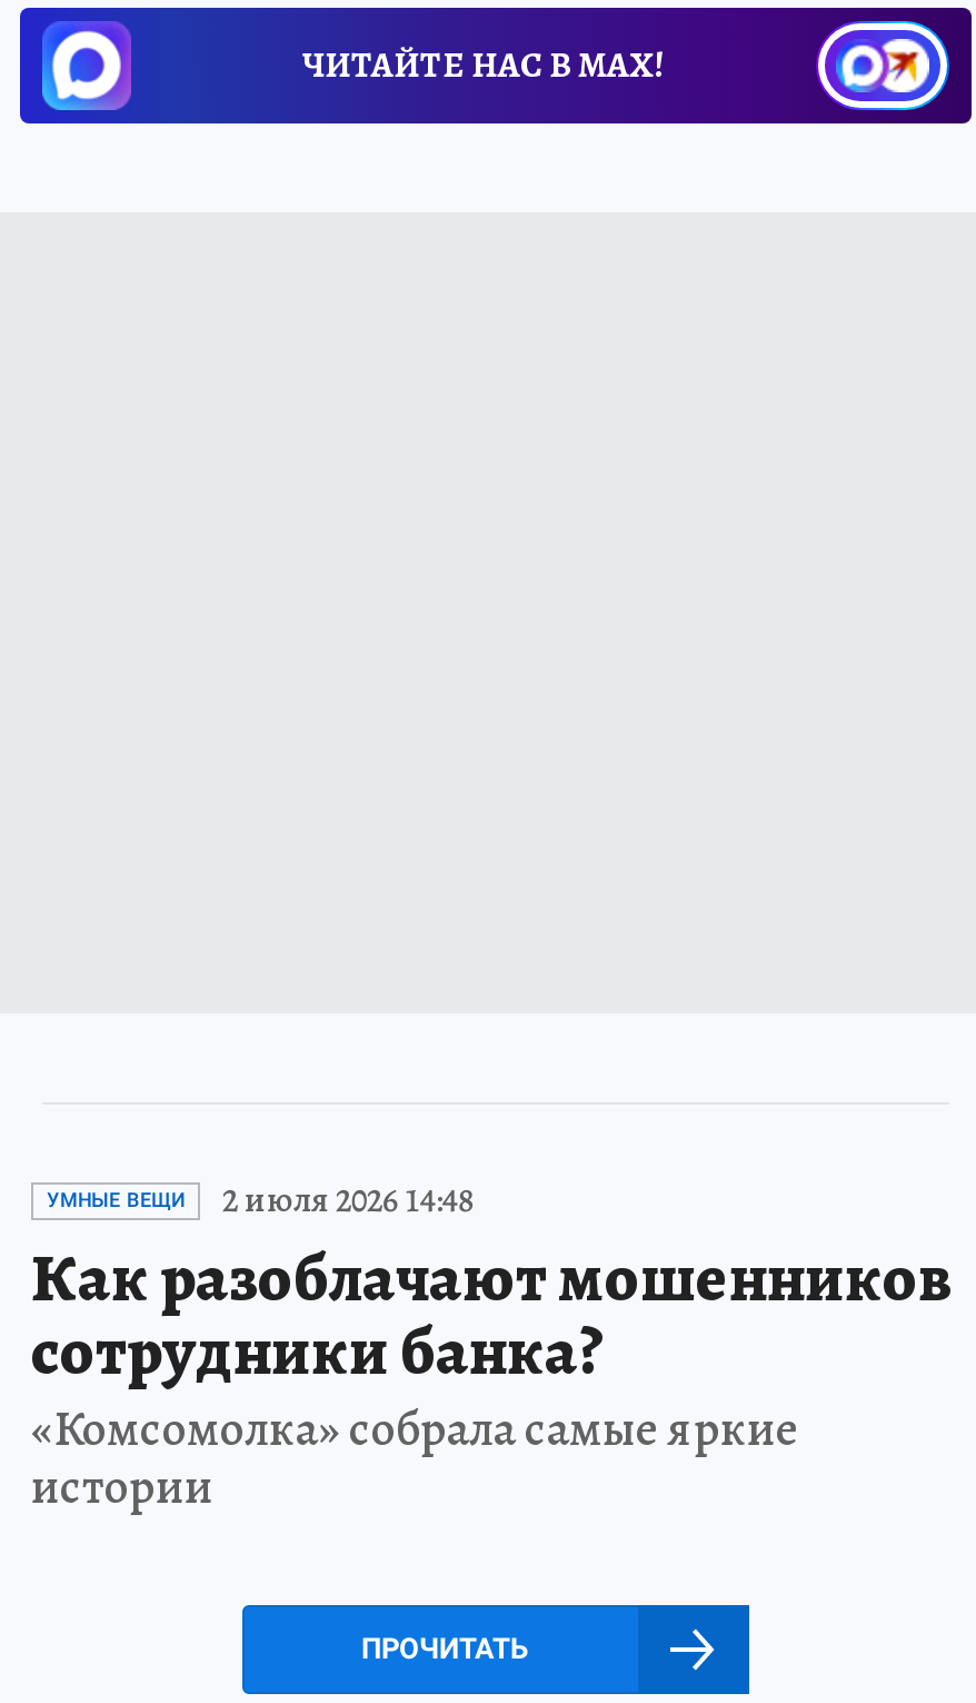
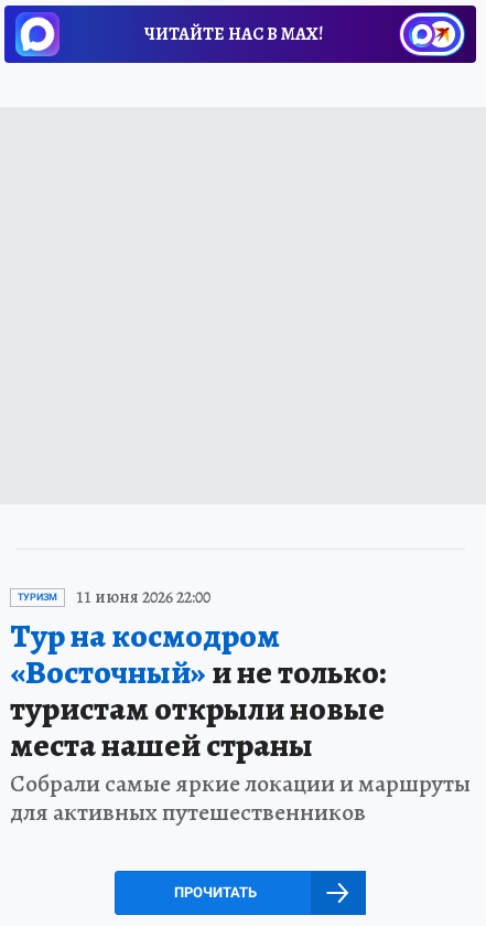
[31,1176,954,1521] УМНЫЕ ВЕЩИ | 2 июля 2026 14:48 | Как разоблачают мошенников | сотрудники банка? | «Комсомолка» собрала самые яркие | истории -> [10,585,471,829] ТУРИЗМ | 11 июня 2026 22:00 | Тур на космодром | «Восточный»и не только: | туристам открыли новые | места нашей страны | Собрали самые яркие локации и маршруты | для активных путешественников

